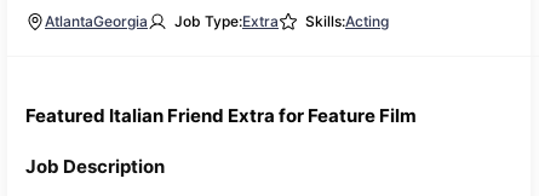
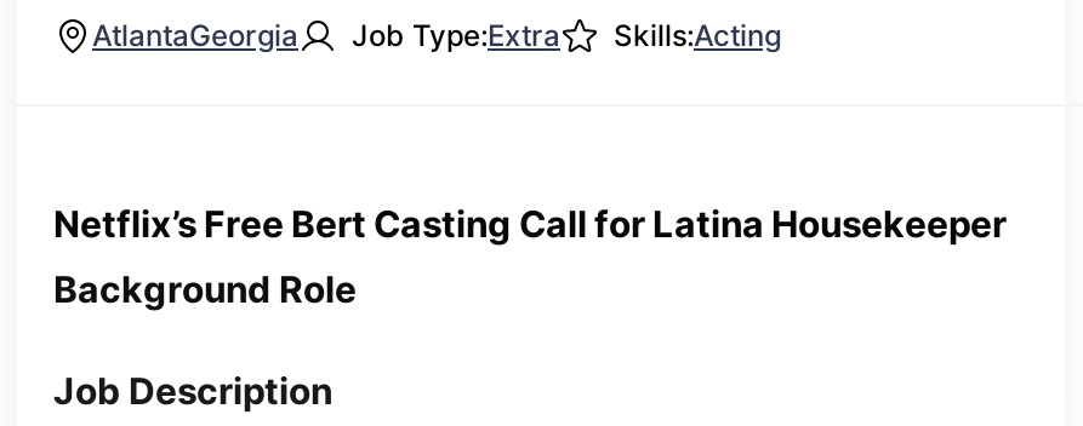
[25,104,417,127] Featured Italian Friend Extra for Feature Film -> [53,201,1007,313] Netflix’s Free Bert Casting Call for Latina Housekeeper | Background Role

